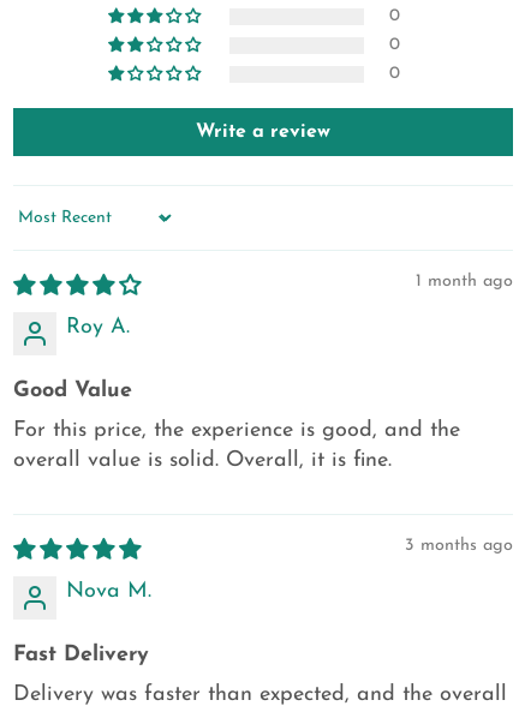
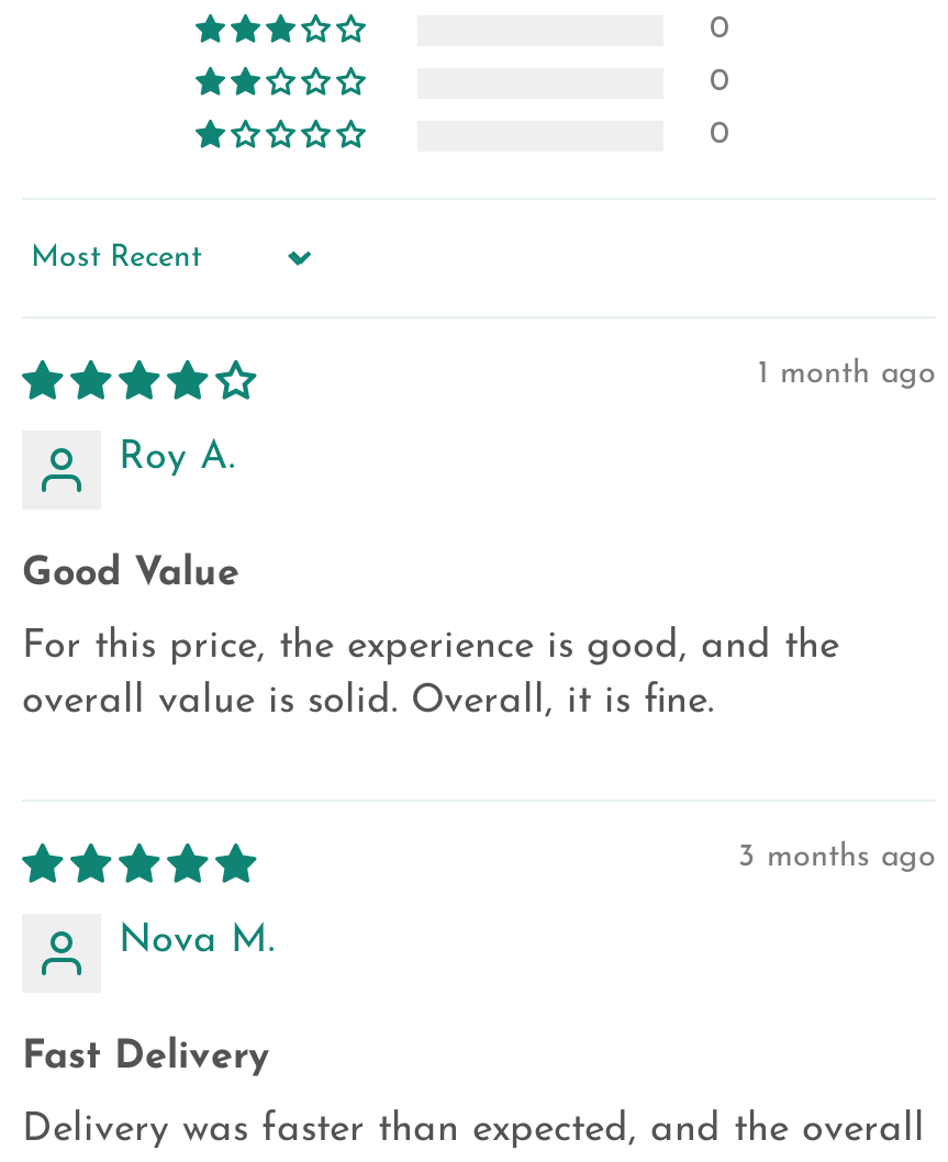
[196,123,330,142] Write a review -> none

